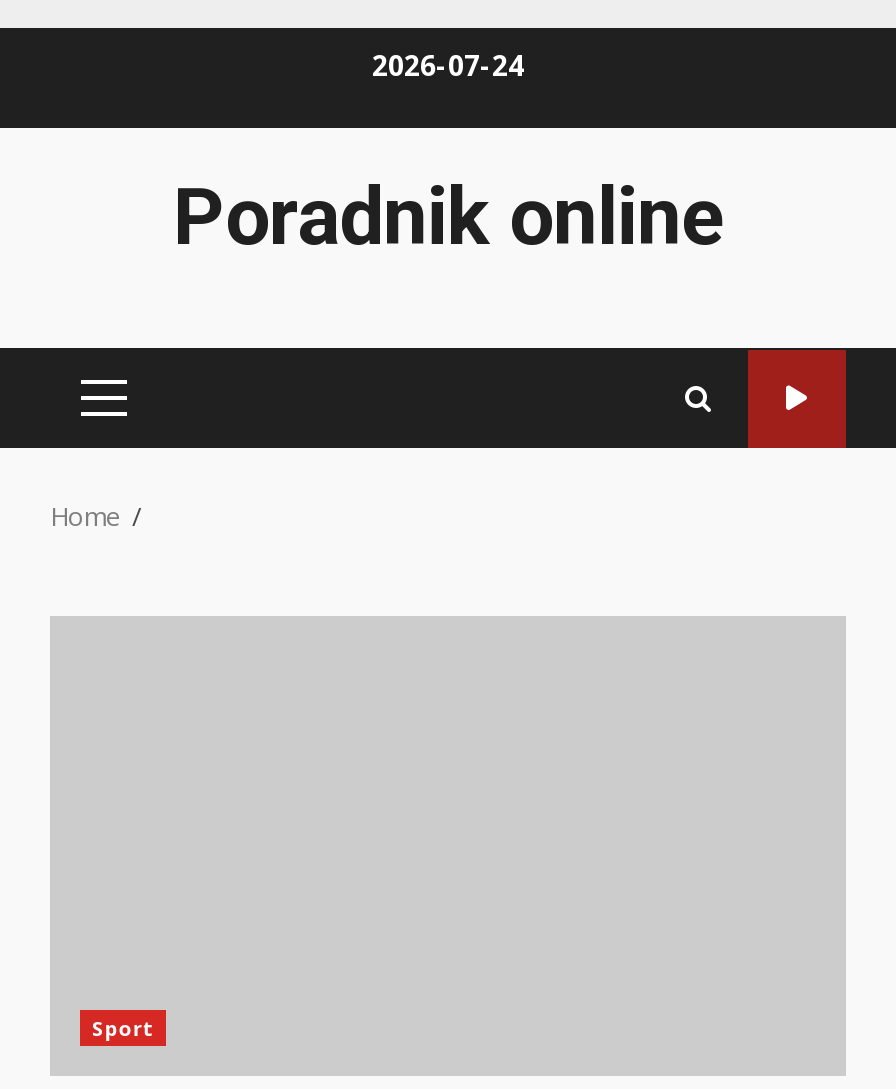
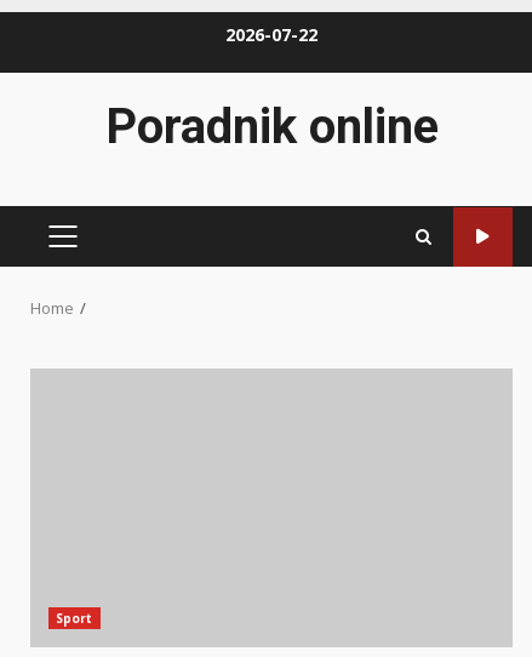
[372,45,524,83] 2026-07-24 -> [225,22,318,45] 2026-07-22

